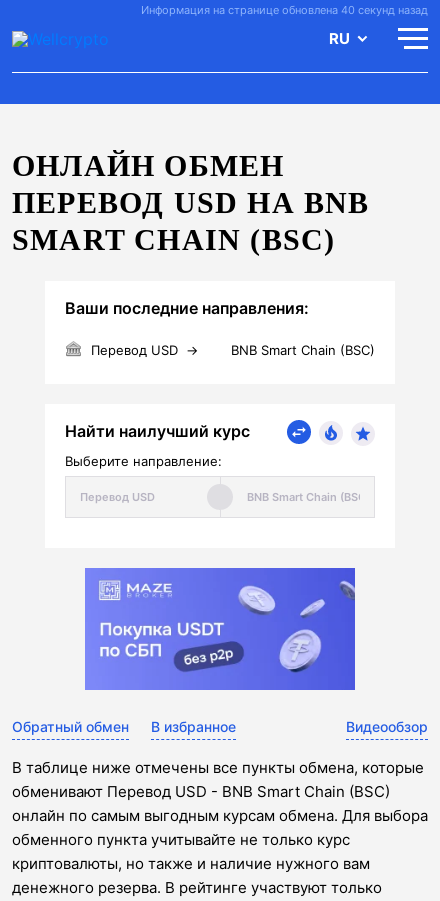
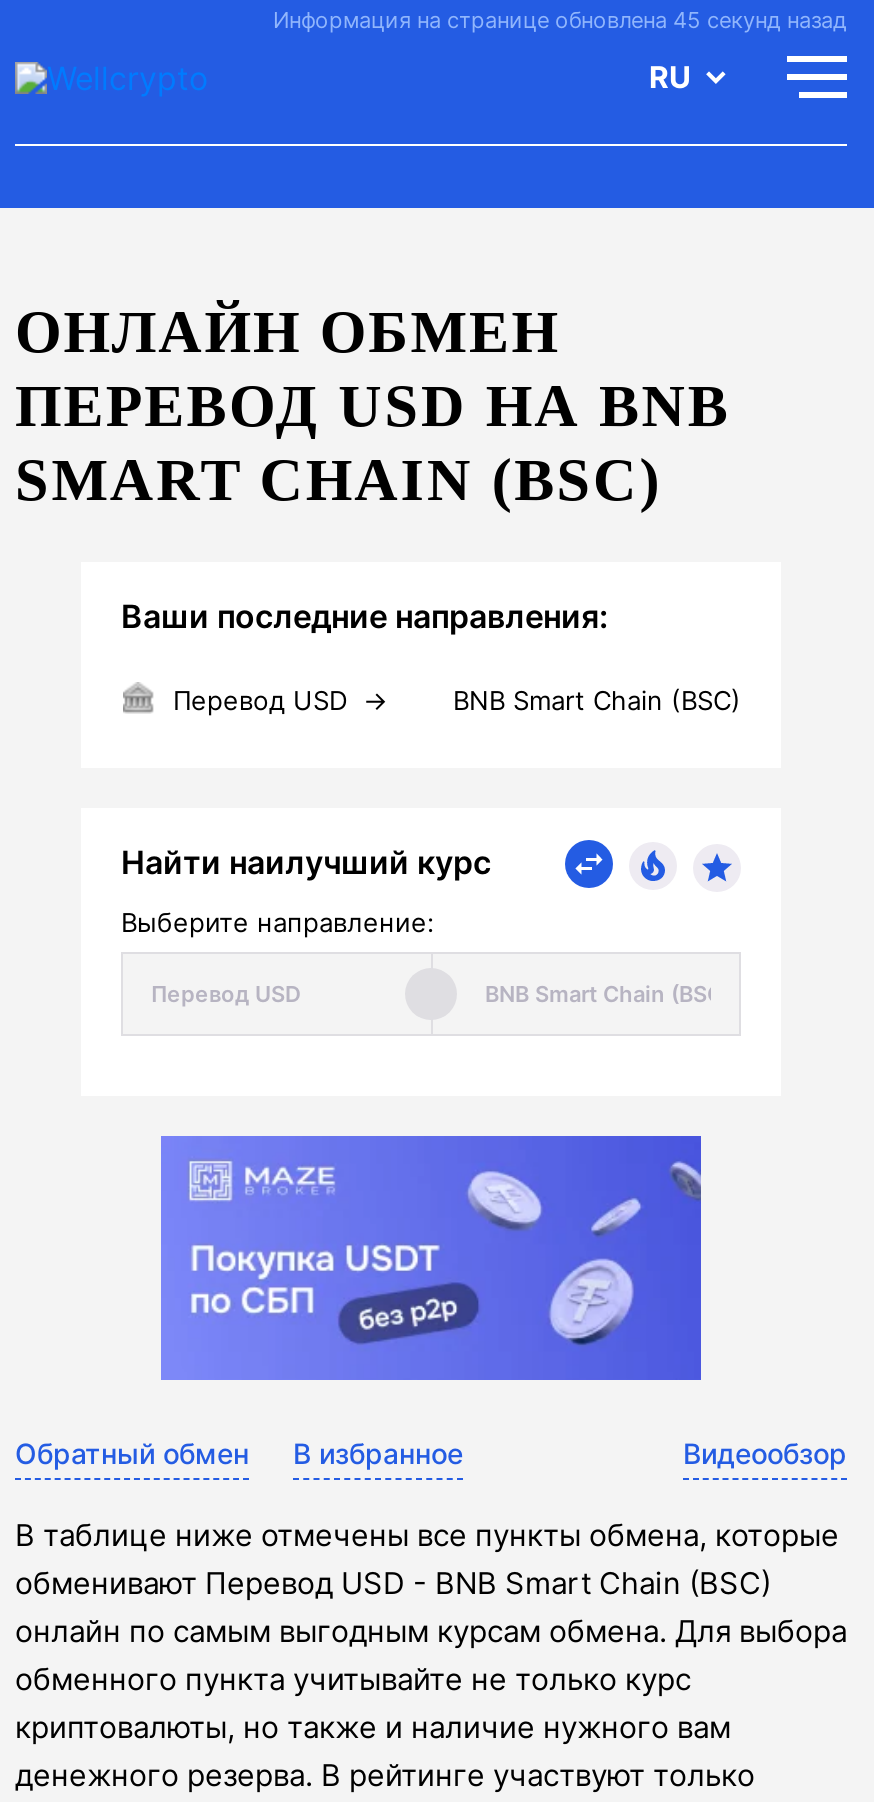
[141,3,428,17] Информация на странице обновлена 40 секунд назад -> [273,6,847,34] Информация на странице обновлена 45 секунд назад

